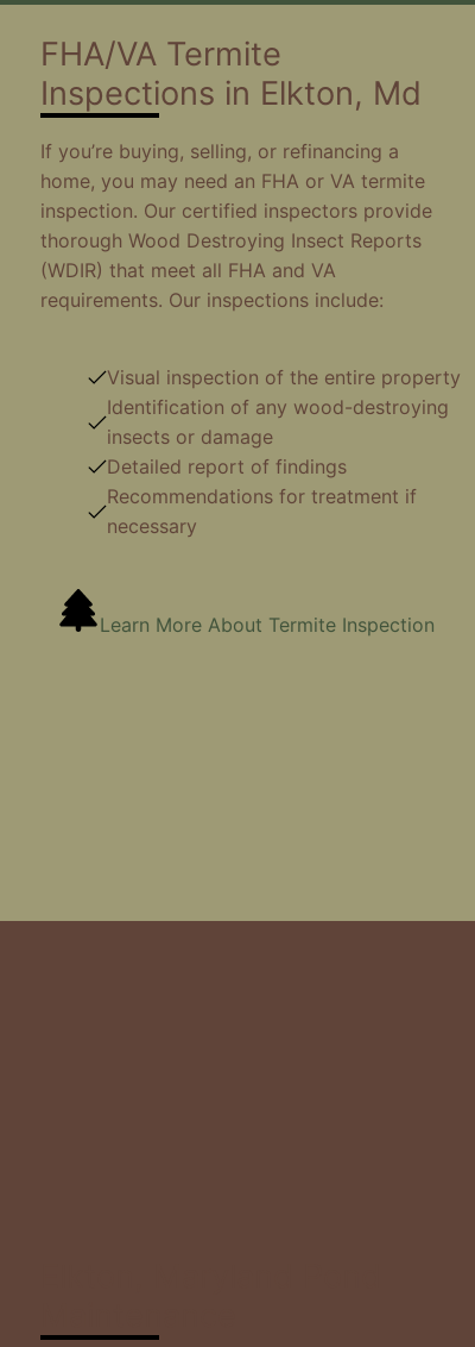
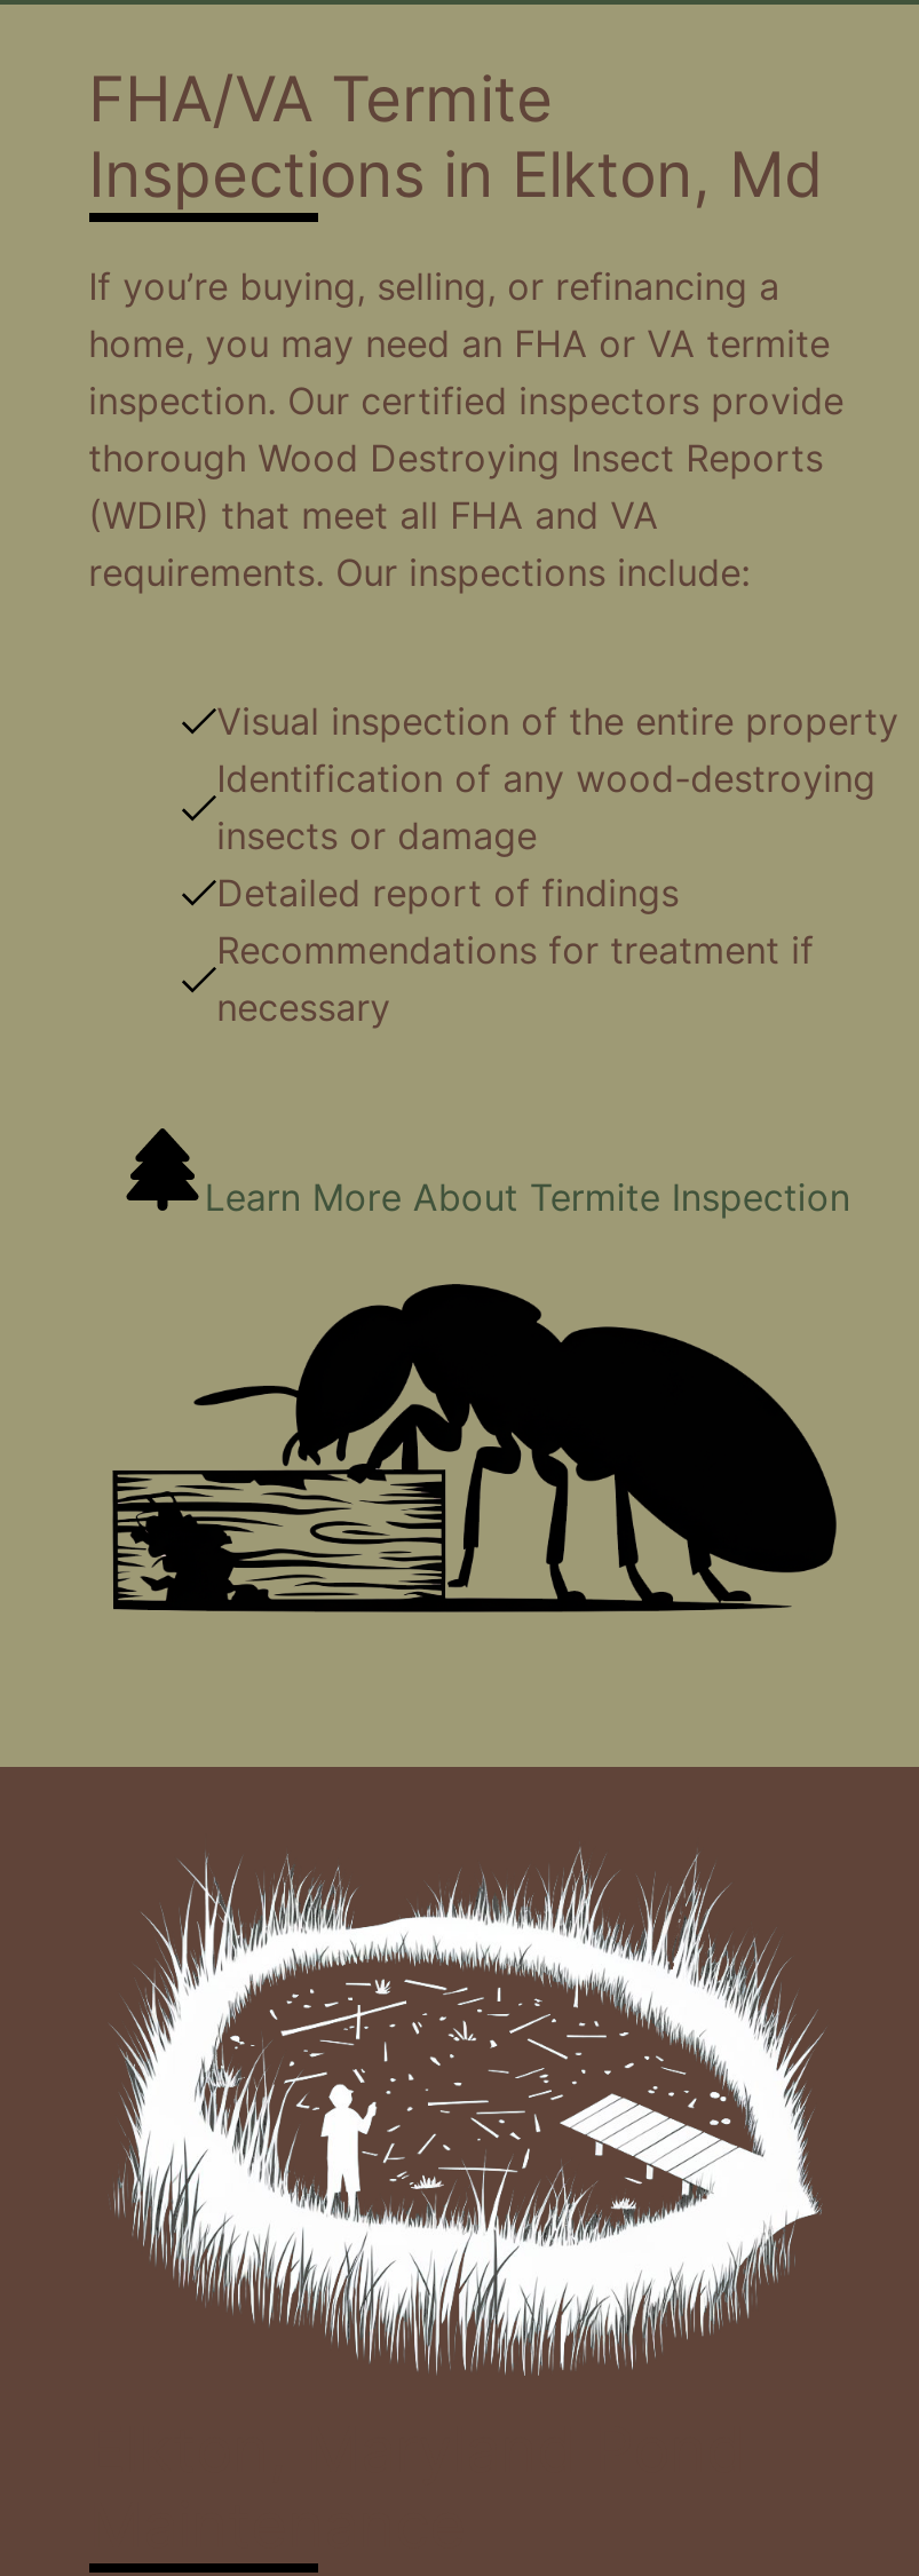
none -> [110,1282,838,1614] [image]
none -> [114,1858,822,2371] [image]

